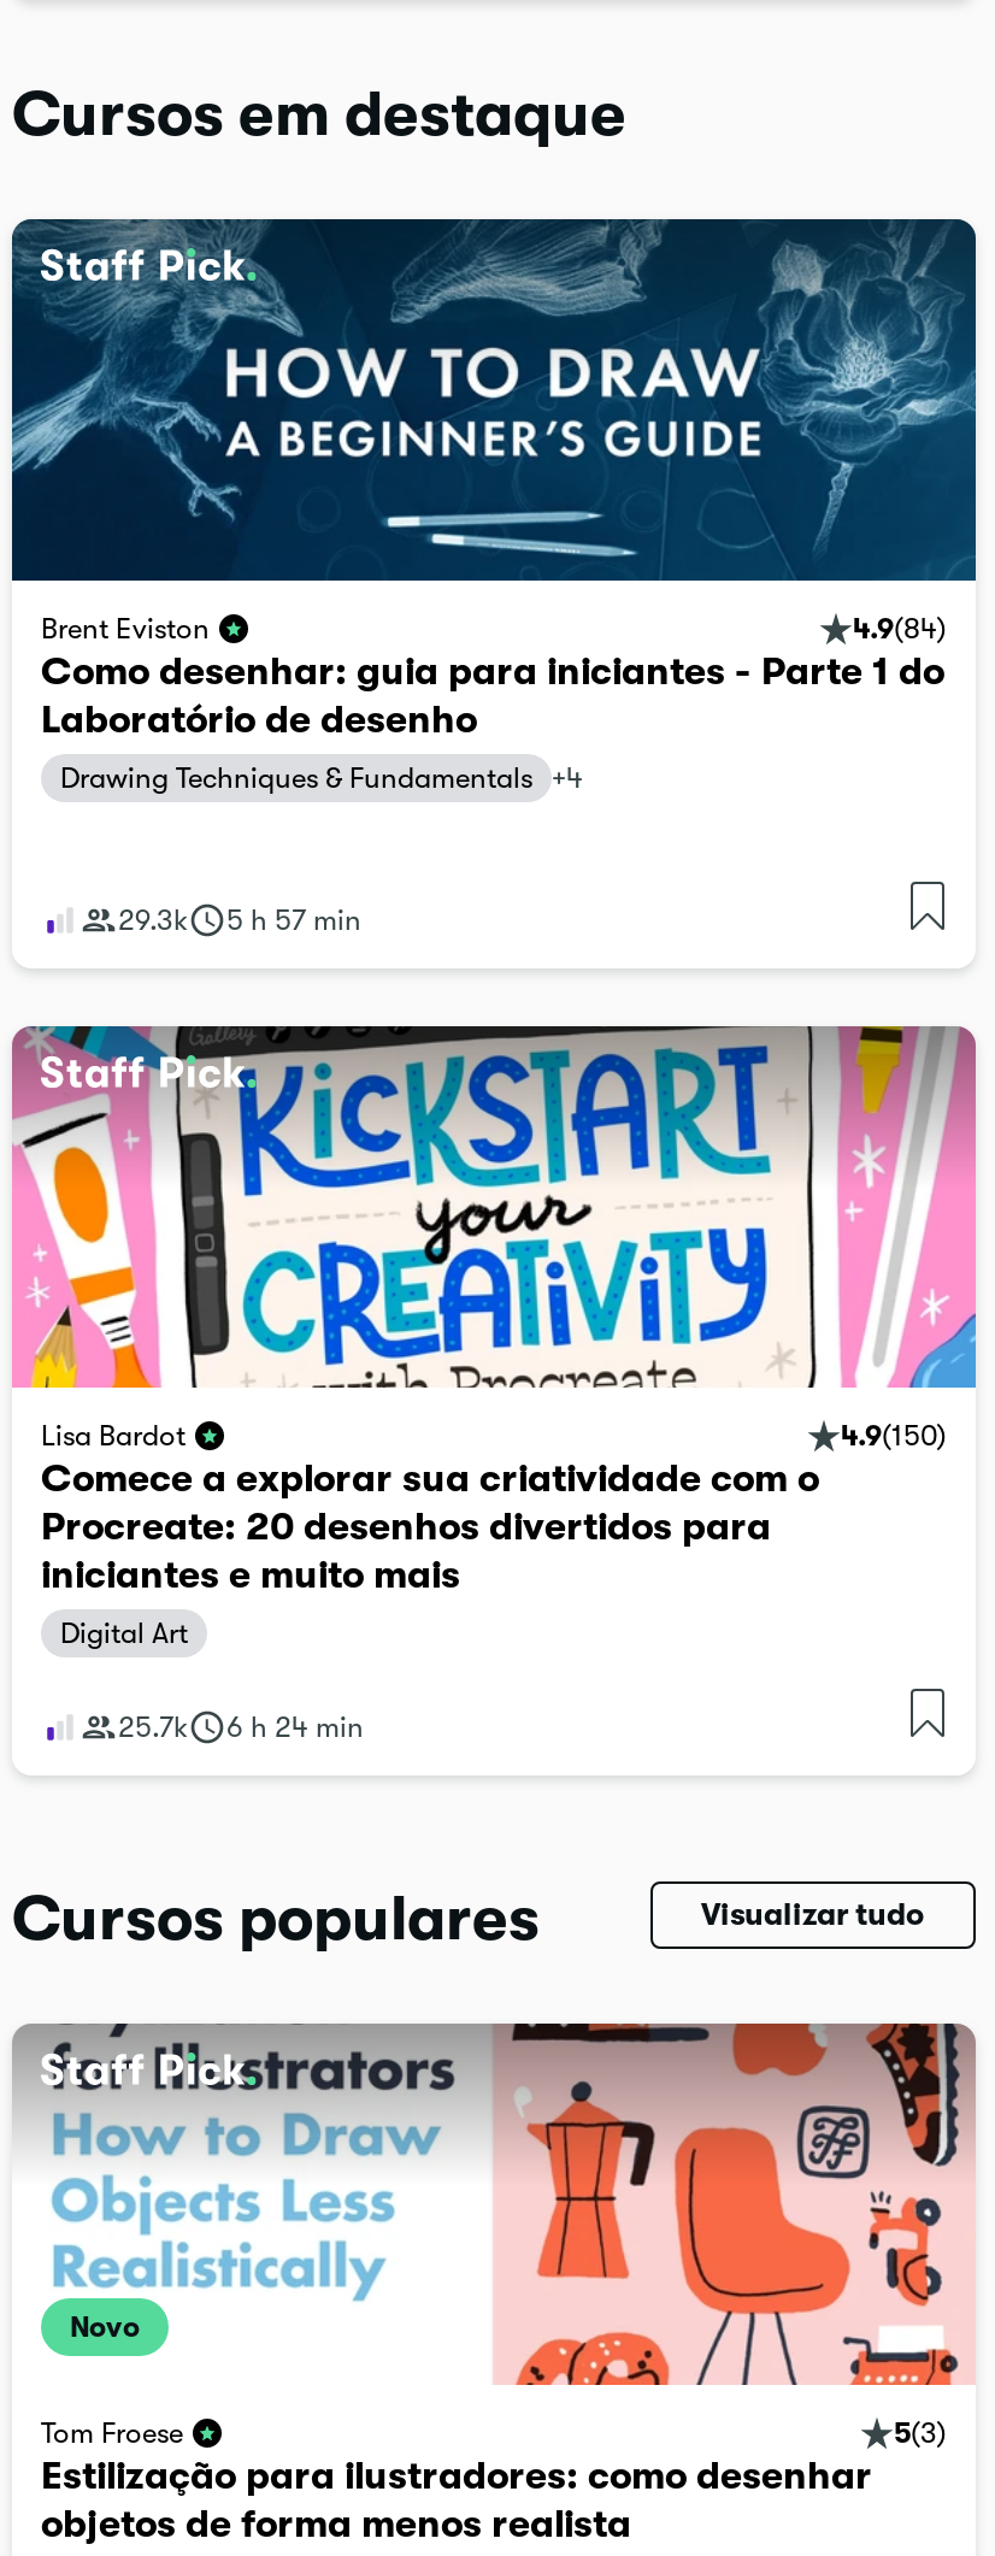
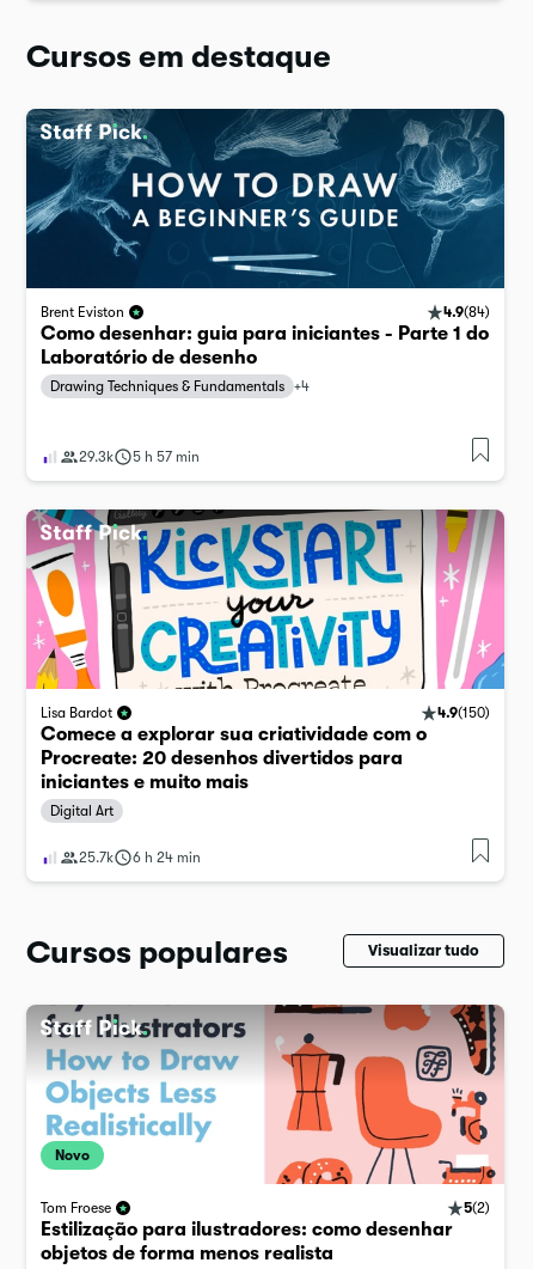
[894,2415,947,2449] 5(3) -> [464,1199,490,1216] 5(2)

